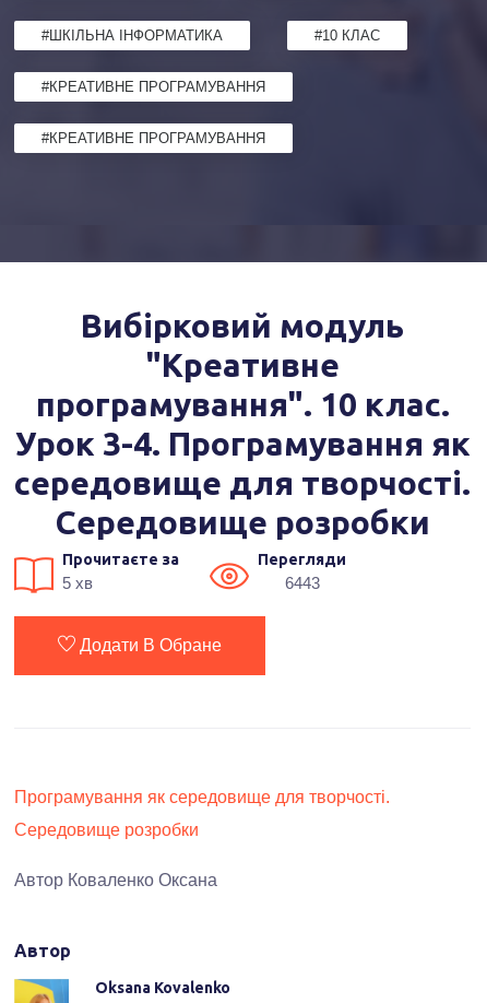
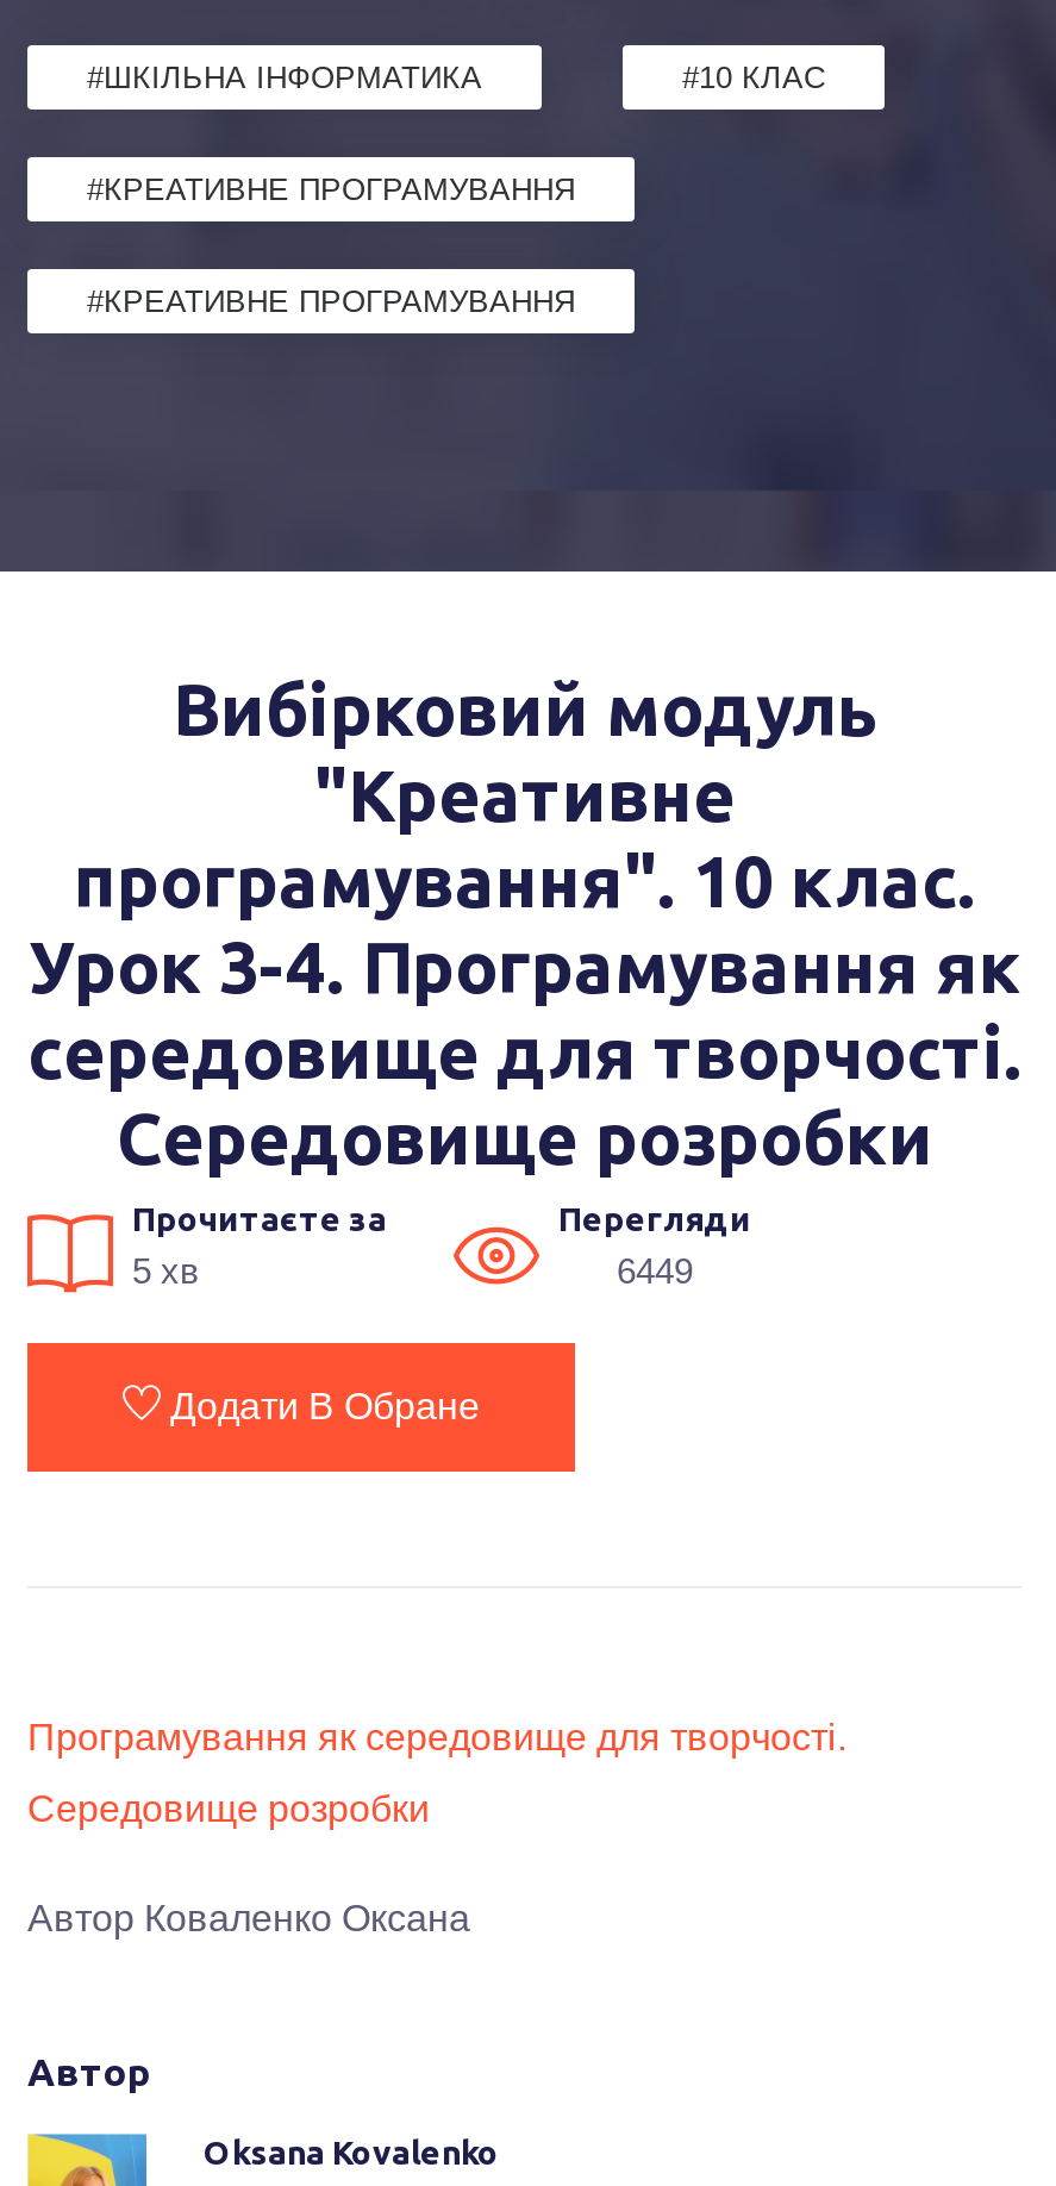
[284,574,319,592] 6443 -> [617,1250,693,1291] 6449

